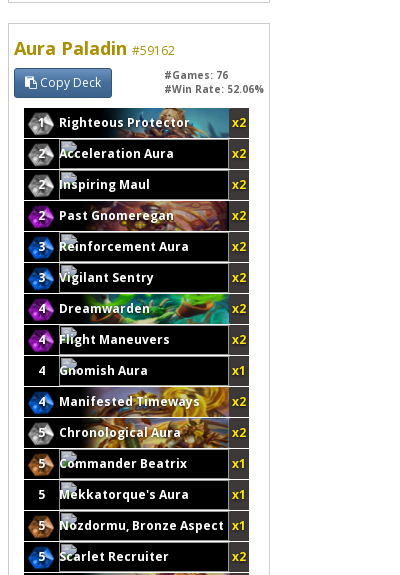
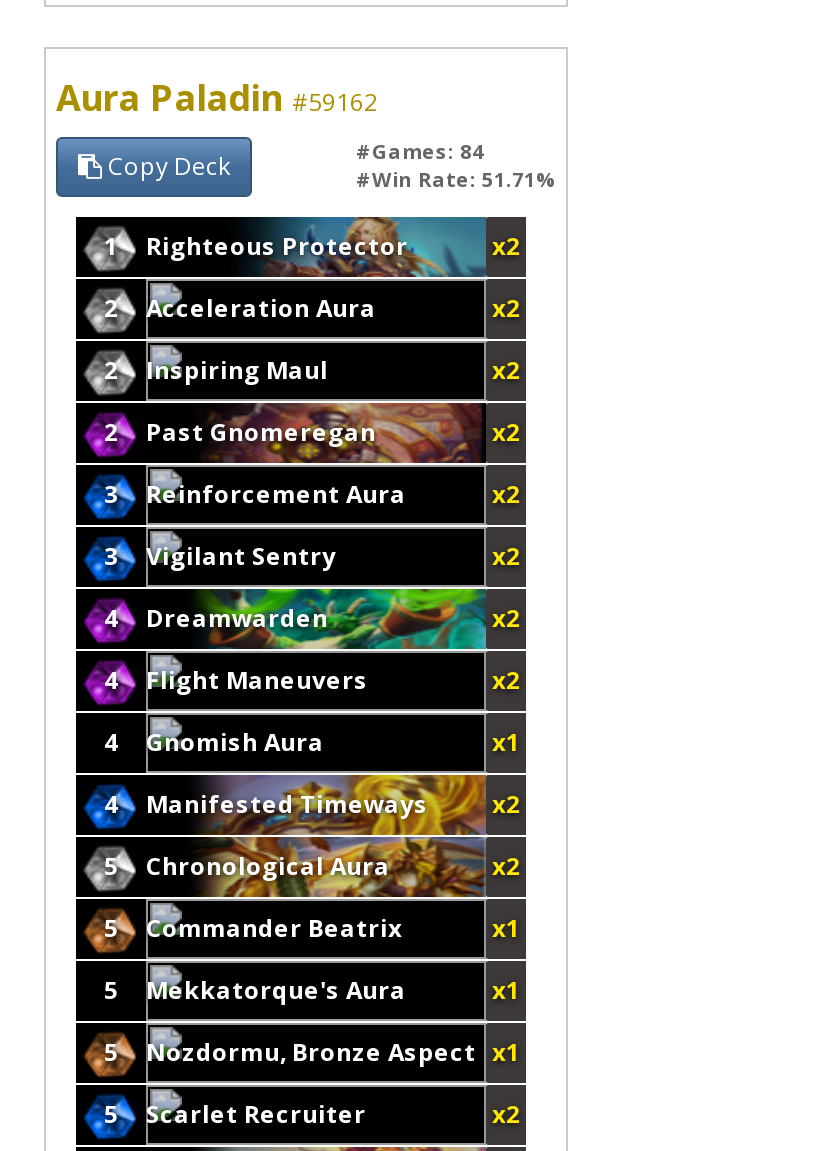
[164,68,228,82] #Games: 76 -> [356,137,484,165] #Games: 84
[164,82,264,96] #Win Rate: 52.06% -> [356,165,556,193] #Win Rate: 51.71%

